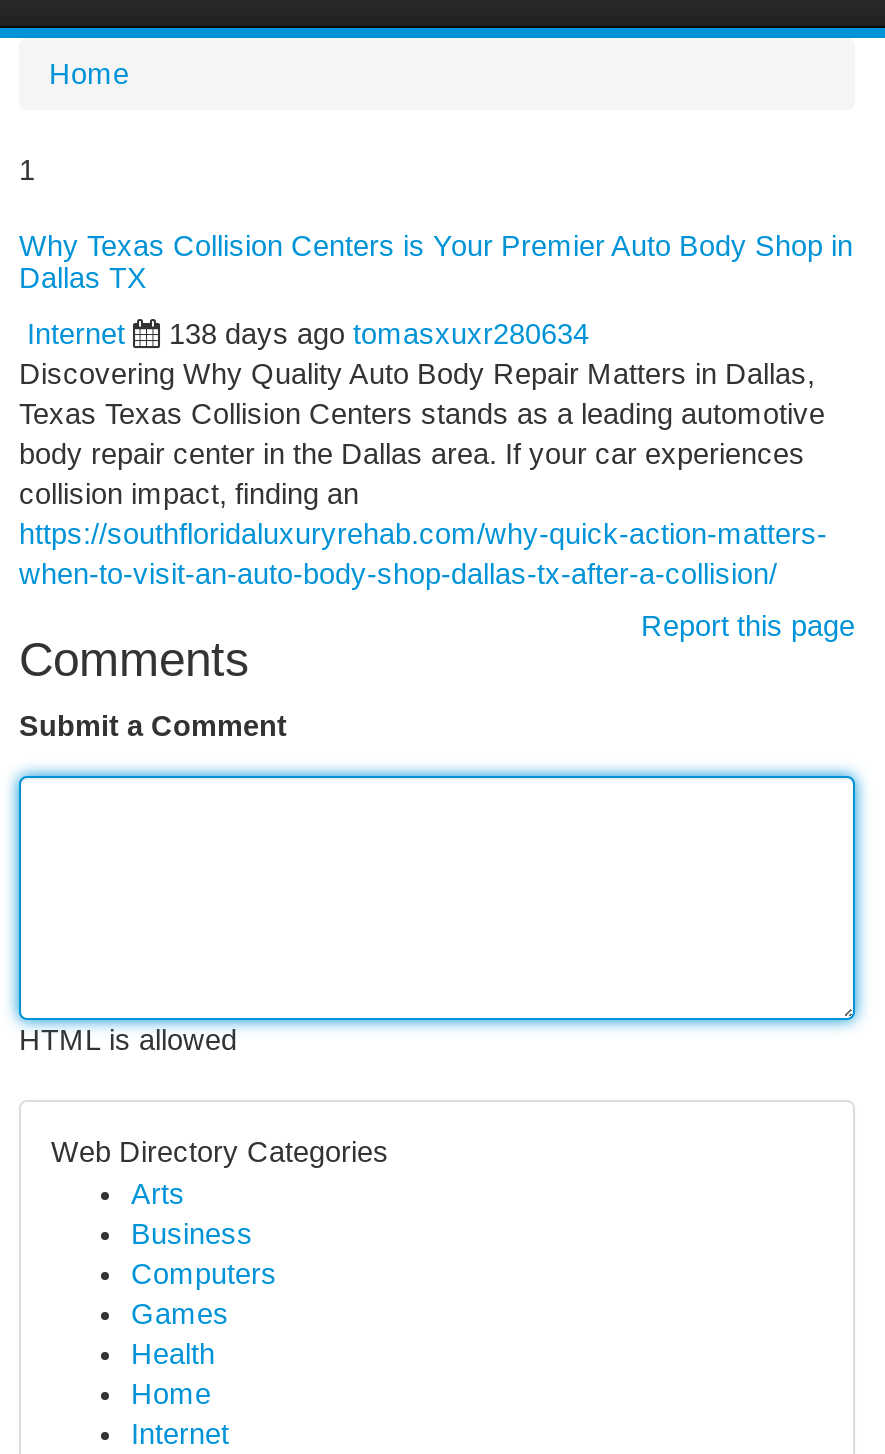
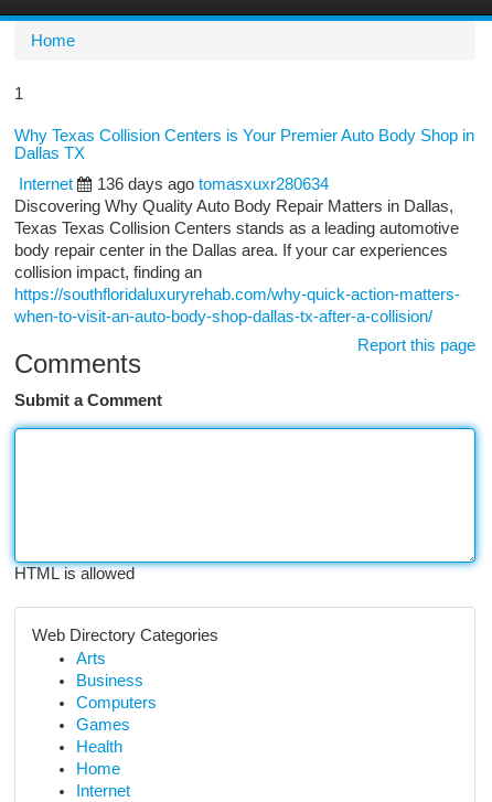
[169,318,589,350] 138 days ago tomasxuxr280634 -> [97,175,329,193] 136 days ago tomasxuxr280634

